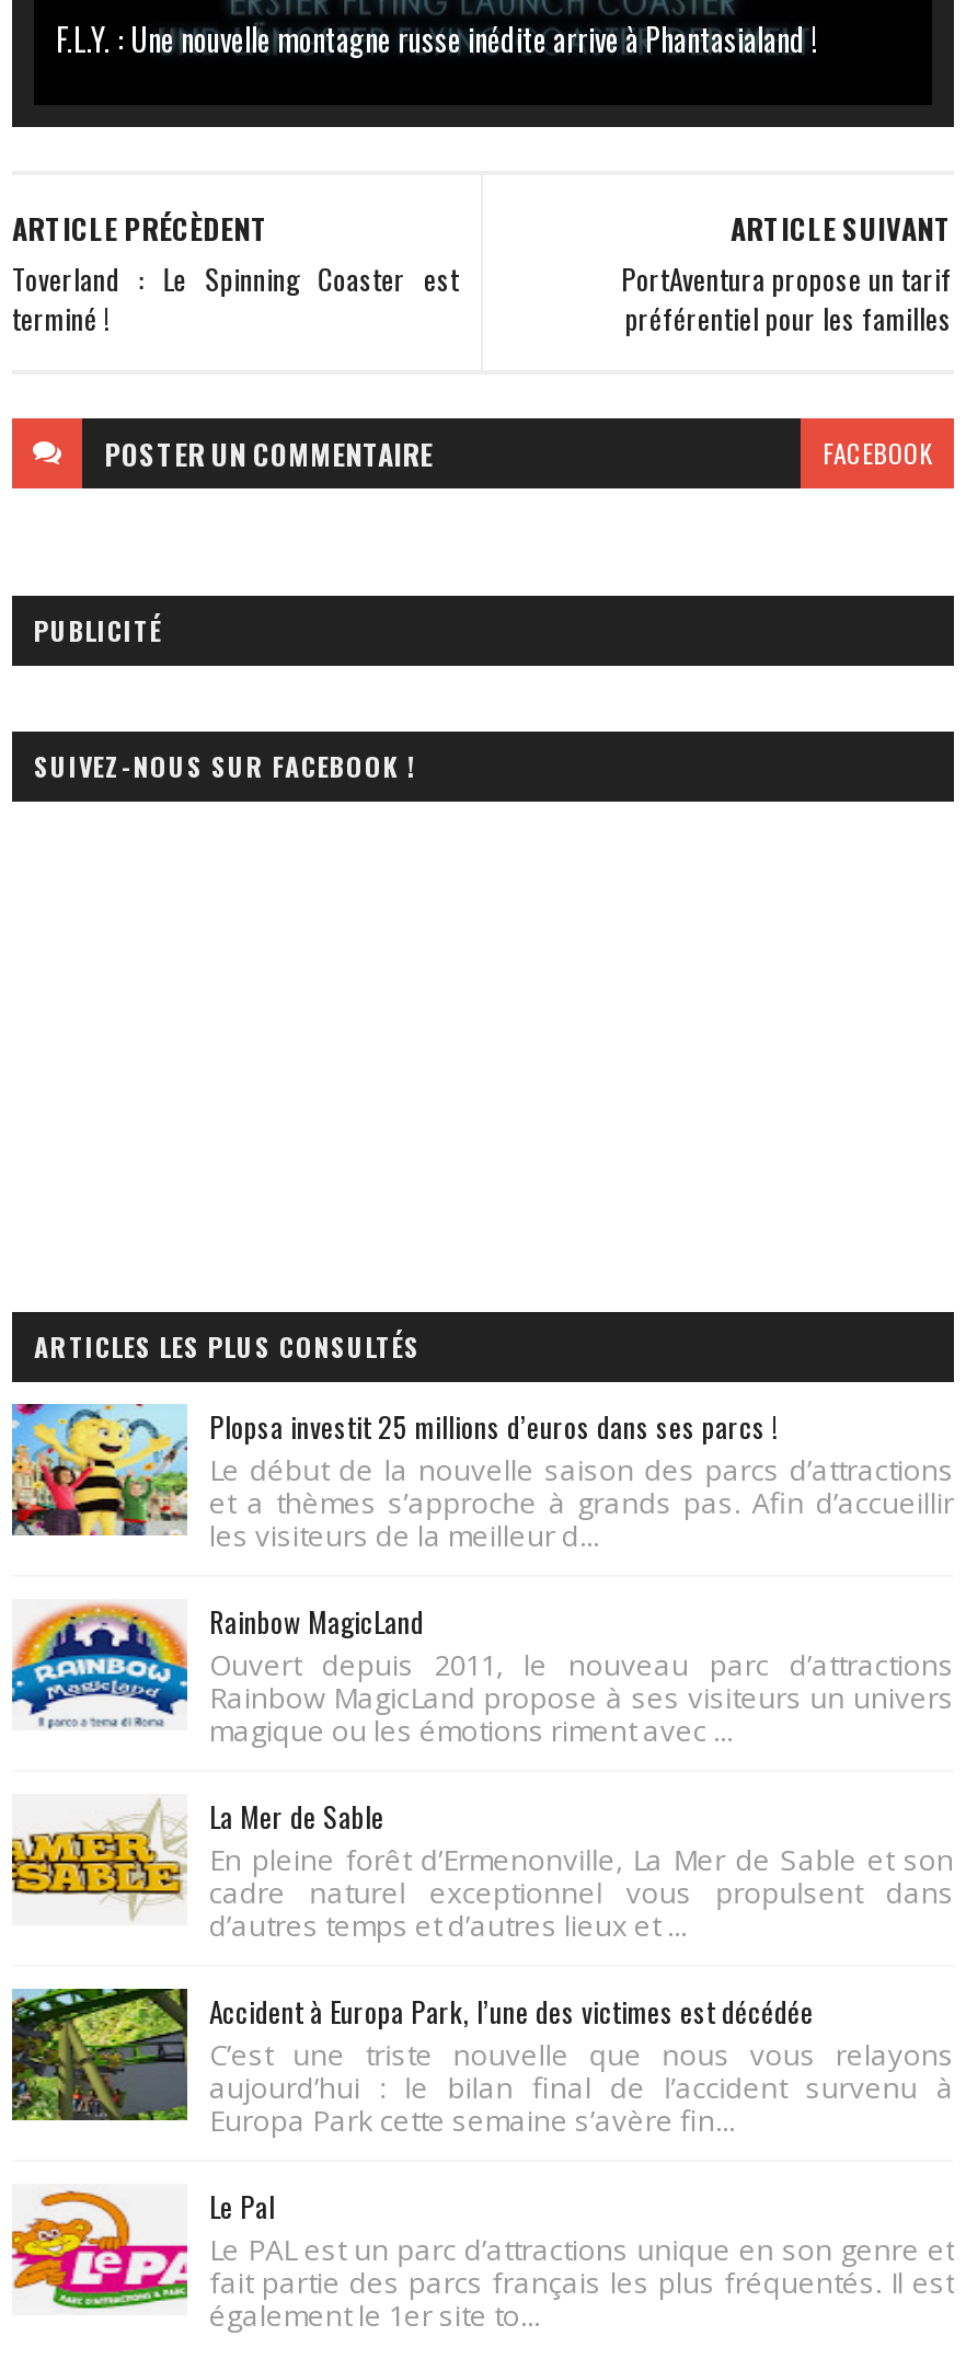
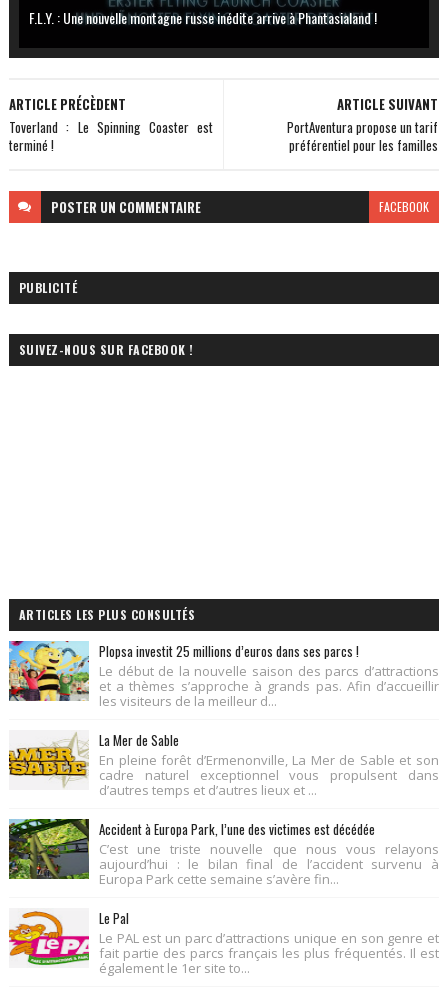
[10,1600,954,1751] [image] | Rainbow MagicLand | Ouvert depuis 2011, le nouveau parc d’attractions | Rainbow MagicLand propose à ses visiteurs un univers | magique ou les émotions riment avec ... -> none

